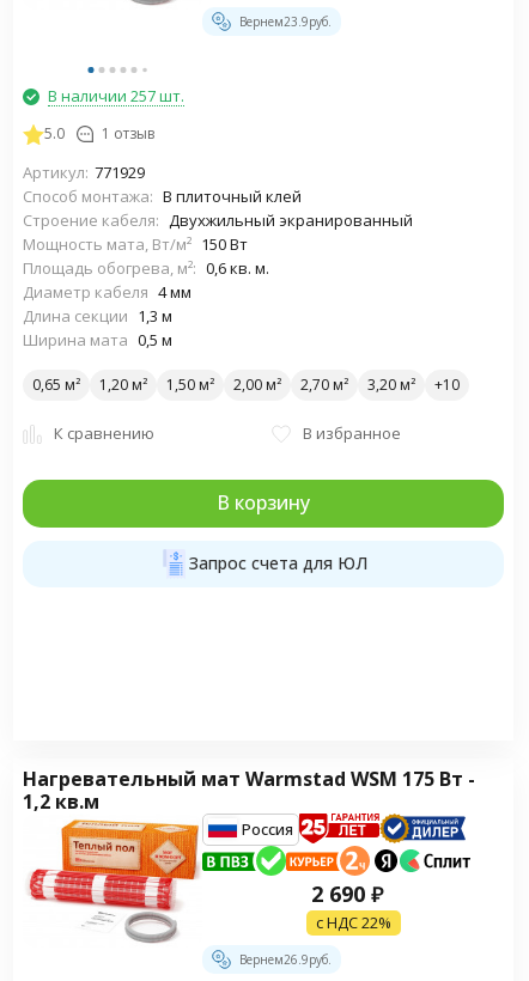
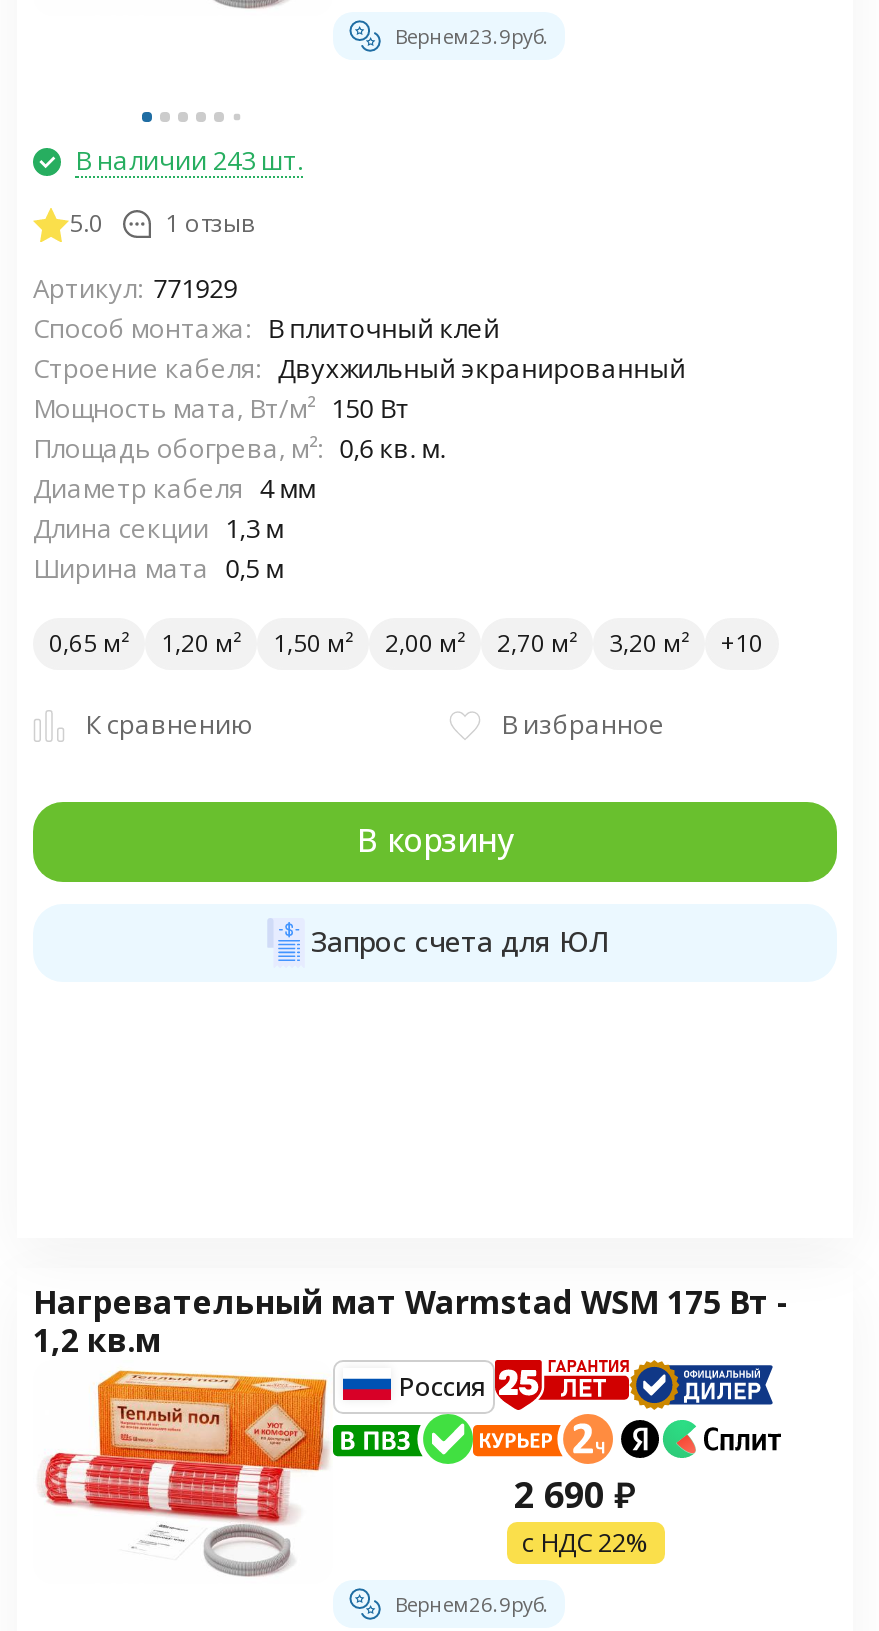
[48,85,184,106] В наличии 257 шт. -> [75,142,303,178] В наличии 243 шт.

